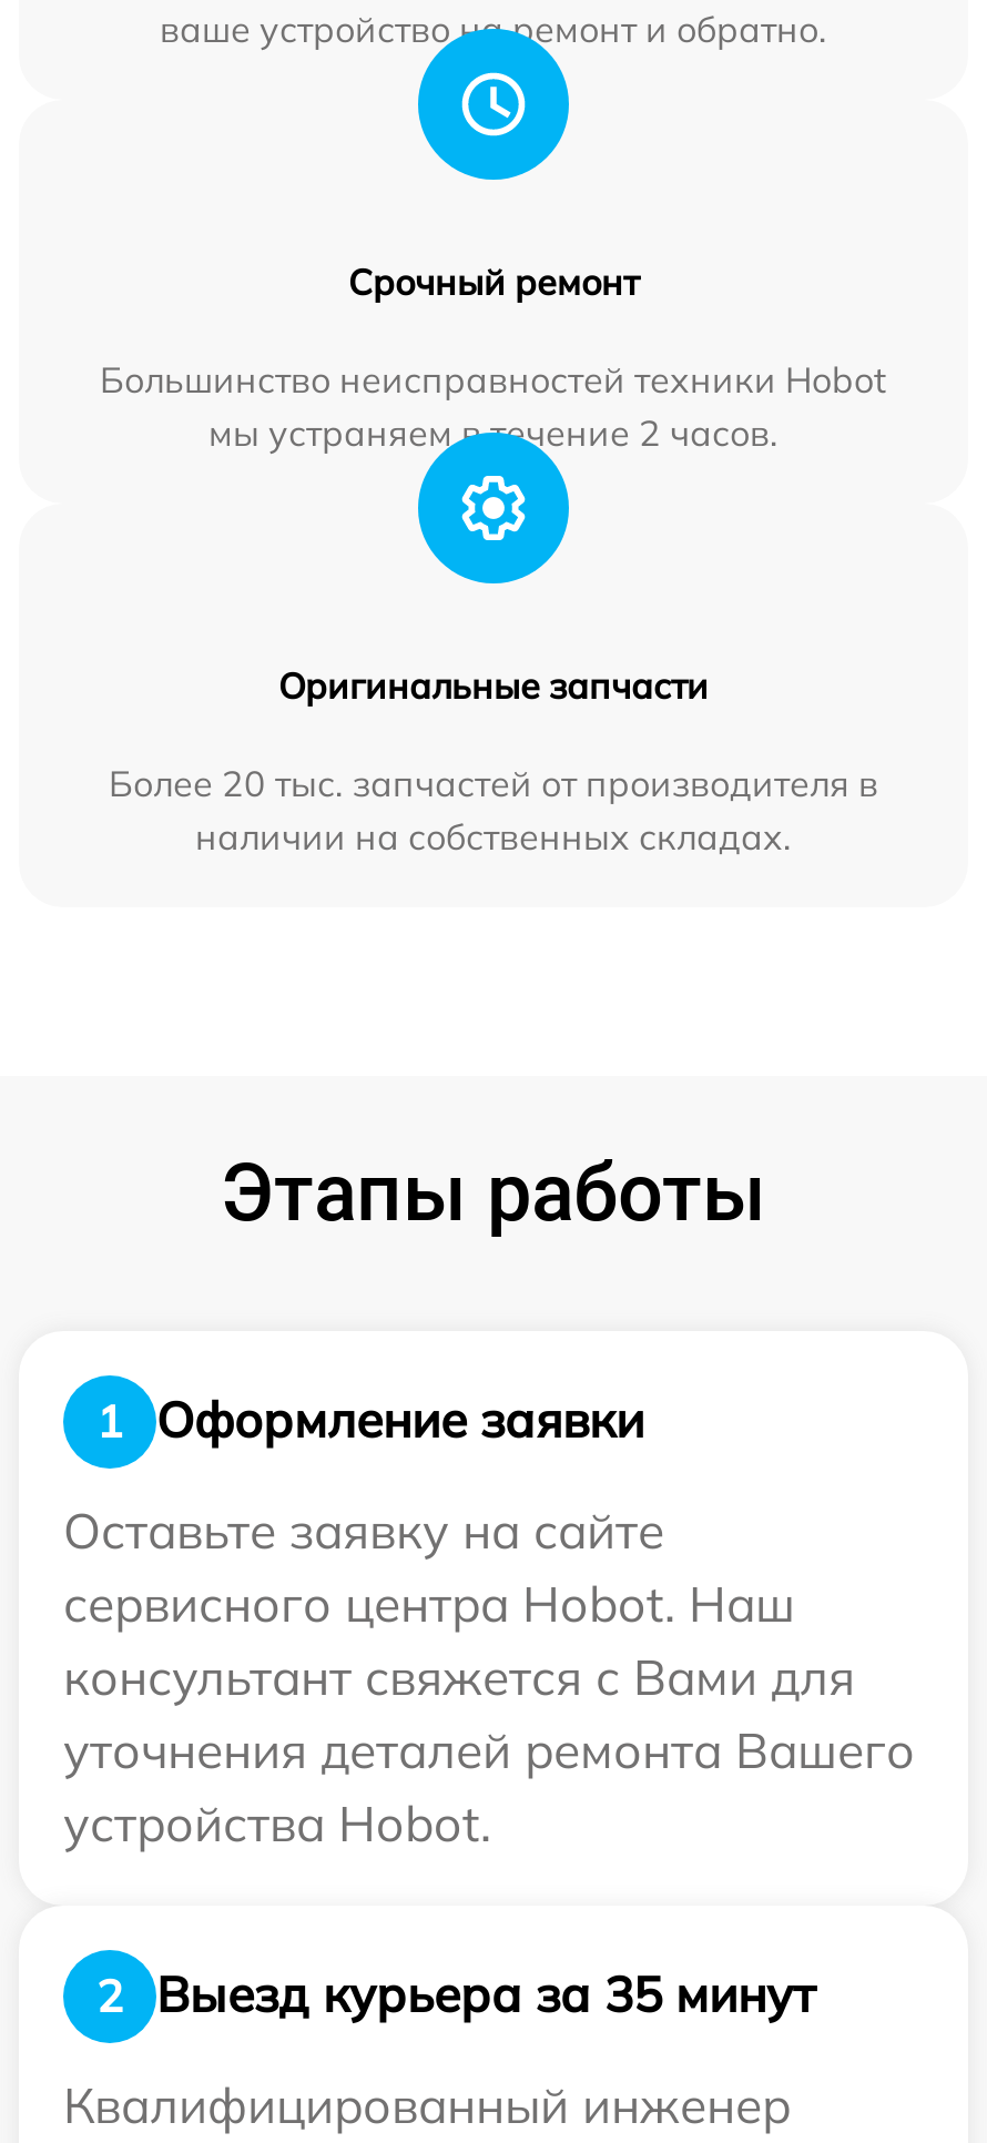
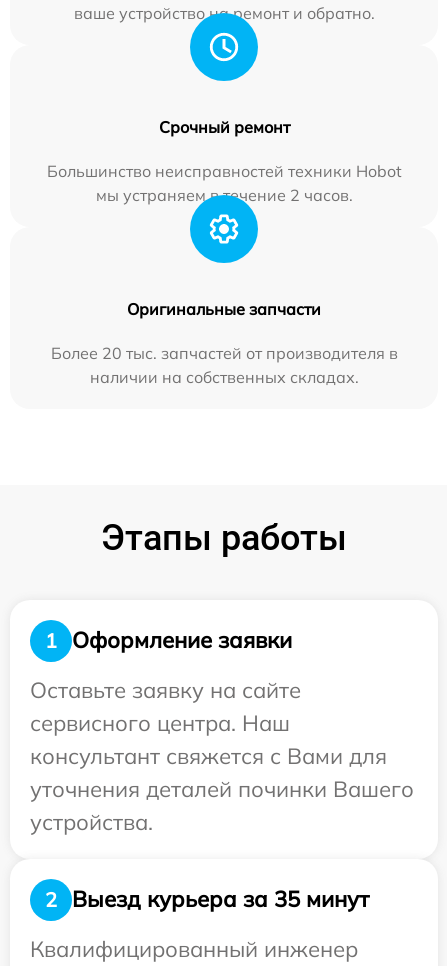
[63,1573,795,1635] сервисного центра Hobot. Наш -> [30,709,290,737] сервисного центра. Наш
[63,1719,915,1854] уточнения деталей ремонта Вашего | устройства Hobot. -> [30,775,414,836] уточнения деталей починки Вашего | устройства.

